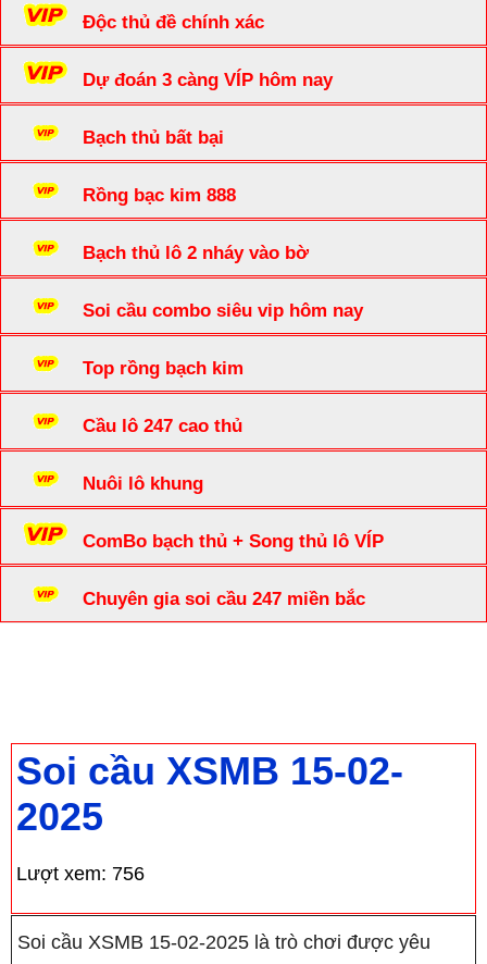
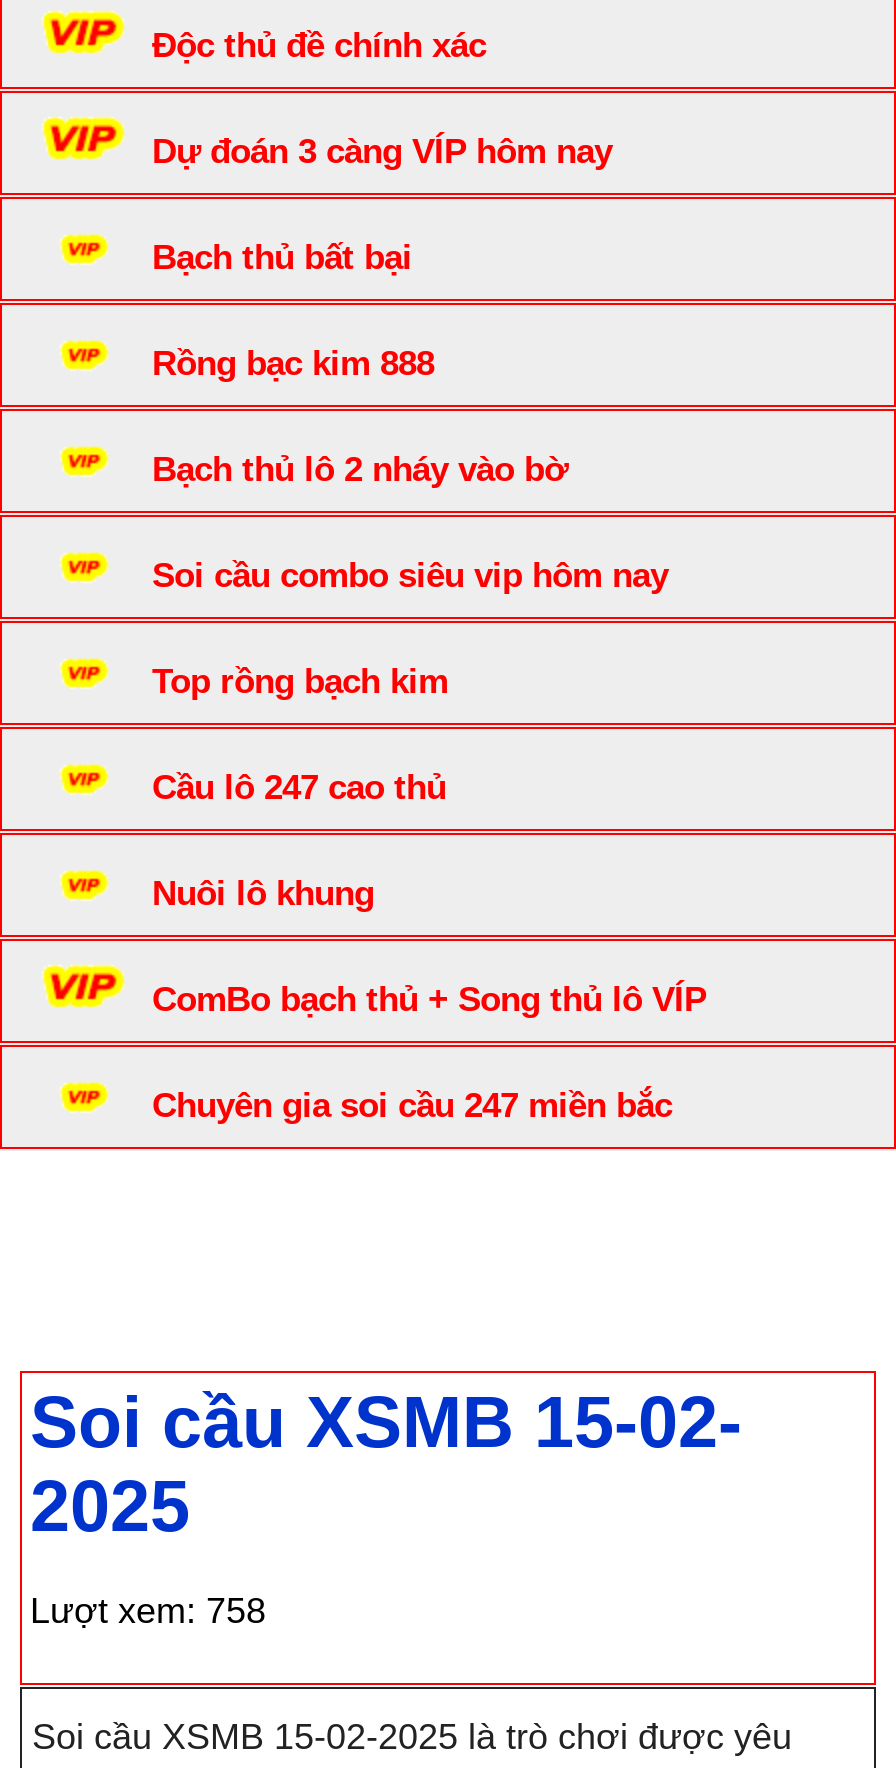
[16,863,145,885] Lượt xem: 756 -> [30,1591,266,1631] Lượt xem: 758

